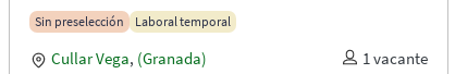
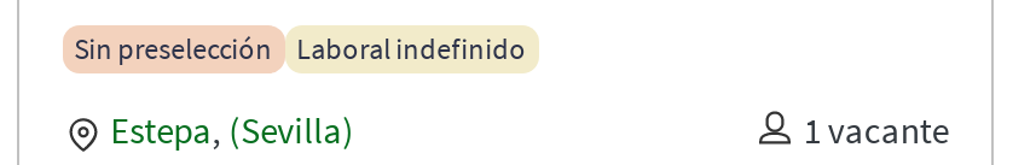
[135,13,230,29] Laboral temporal -> [296,31,526,67] Laboral indefinido
[51,48,206,68] Cullar Vega, (Granada) -> [110,108,354,154] Estepa, (Sevilla)

